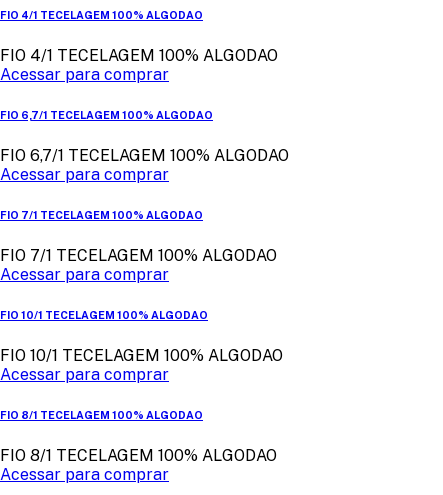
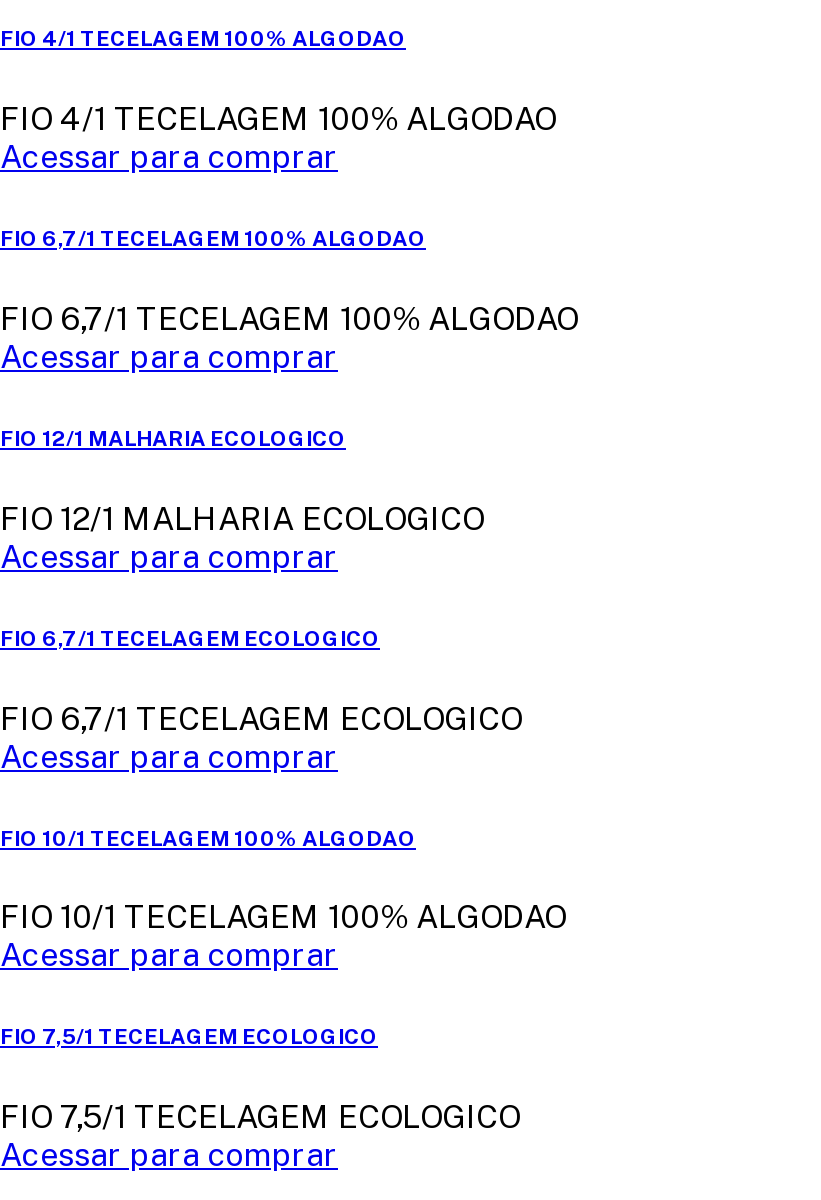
[0,209,277,265] FIO 7/1 TECELAGEM 100% ALGODAO | FIO 7/1 TECELAGEM 100% ALGODAO -> [0,426,522,737] FIO 12/1 MALHARIA ECOLOGICO | FIO 12/1 MALHARIA ECOLOGICO | Acessar para comprar | FIO 6,7/1 TECELAGEM ECOLOGICO | FIO 6,7/1 TECELAGEM ECOLOGICO
[0,409,203,421] FIO 8/1 TECELAGEM 100% ALGODAO -> [0,1025,378,1049] FIO 7,5/1 TECELAGEM ECOLOGICO
[0,446,277,465] FIO 8/1 TECELAGEM 100% ALGODAO -> [0,1099,520,1137] FIO 7,5/1 TECELAGEM ECOLOGICO

